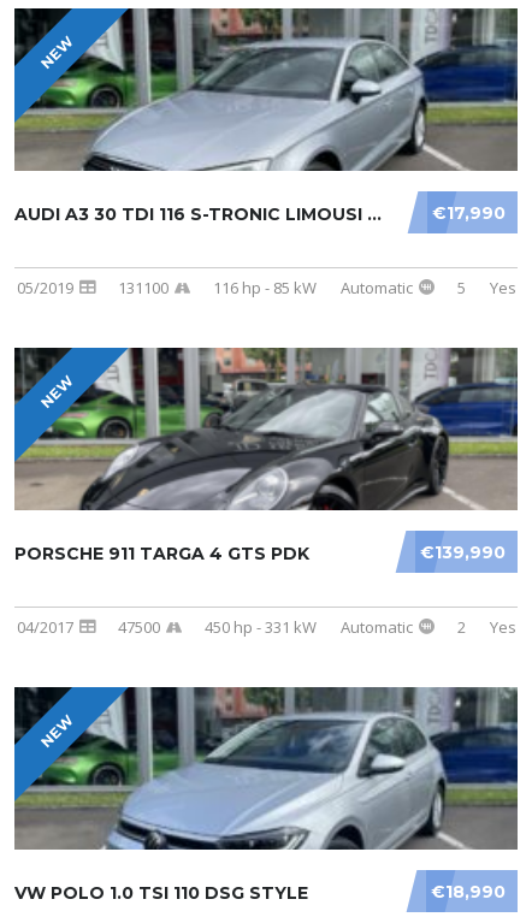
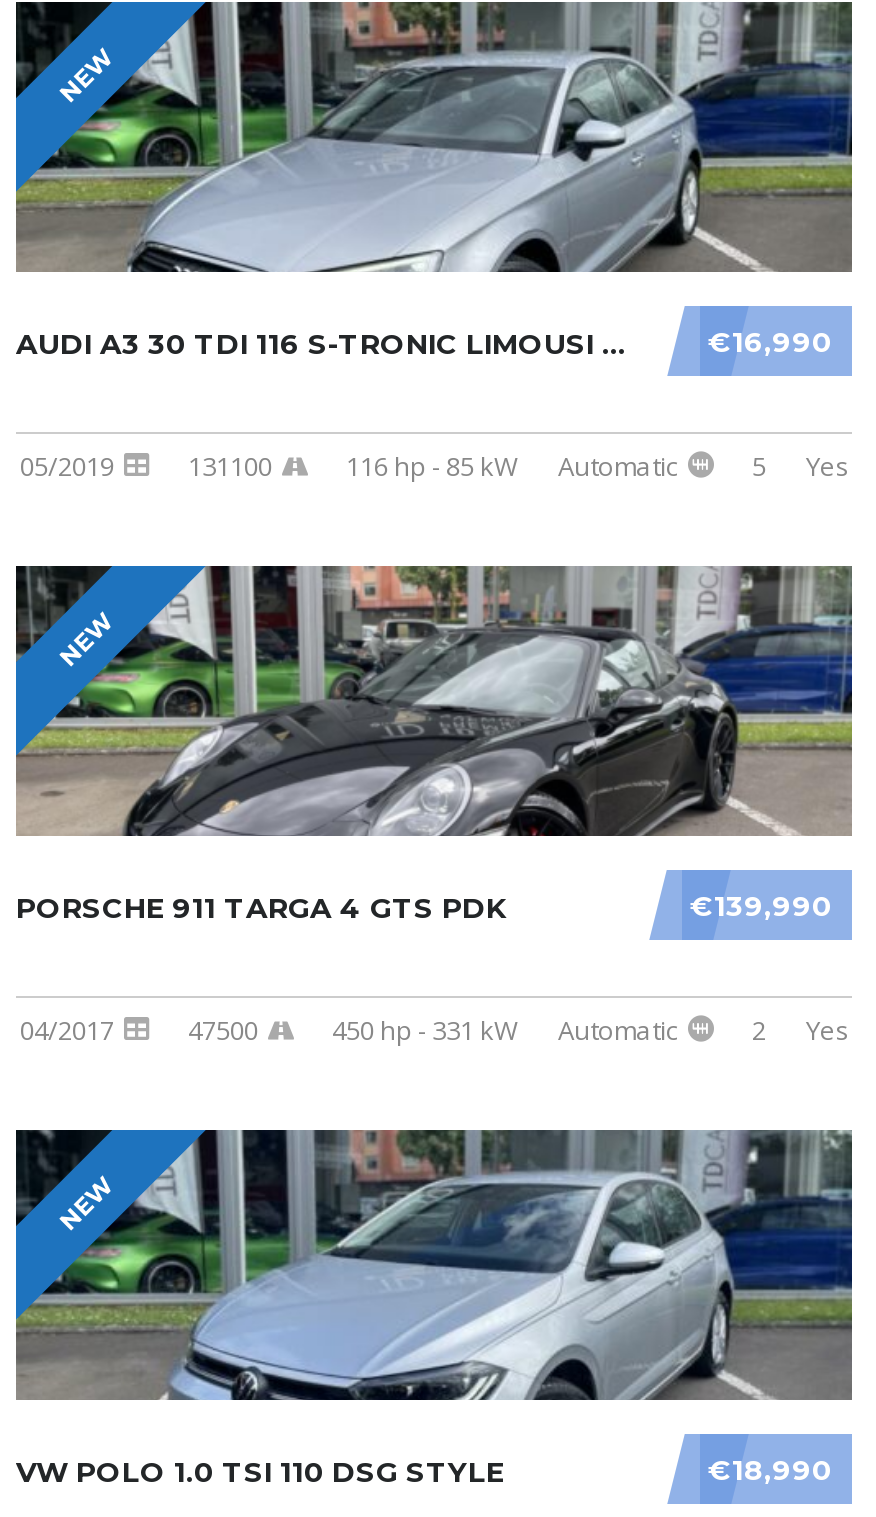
[432,202,506,224] €17,990 -> [708,324,832,360] €16,990

